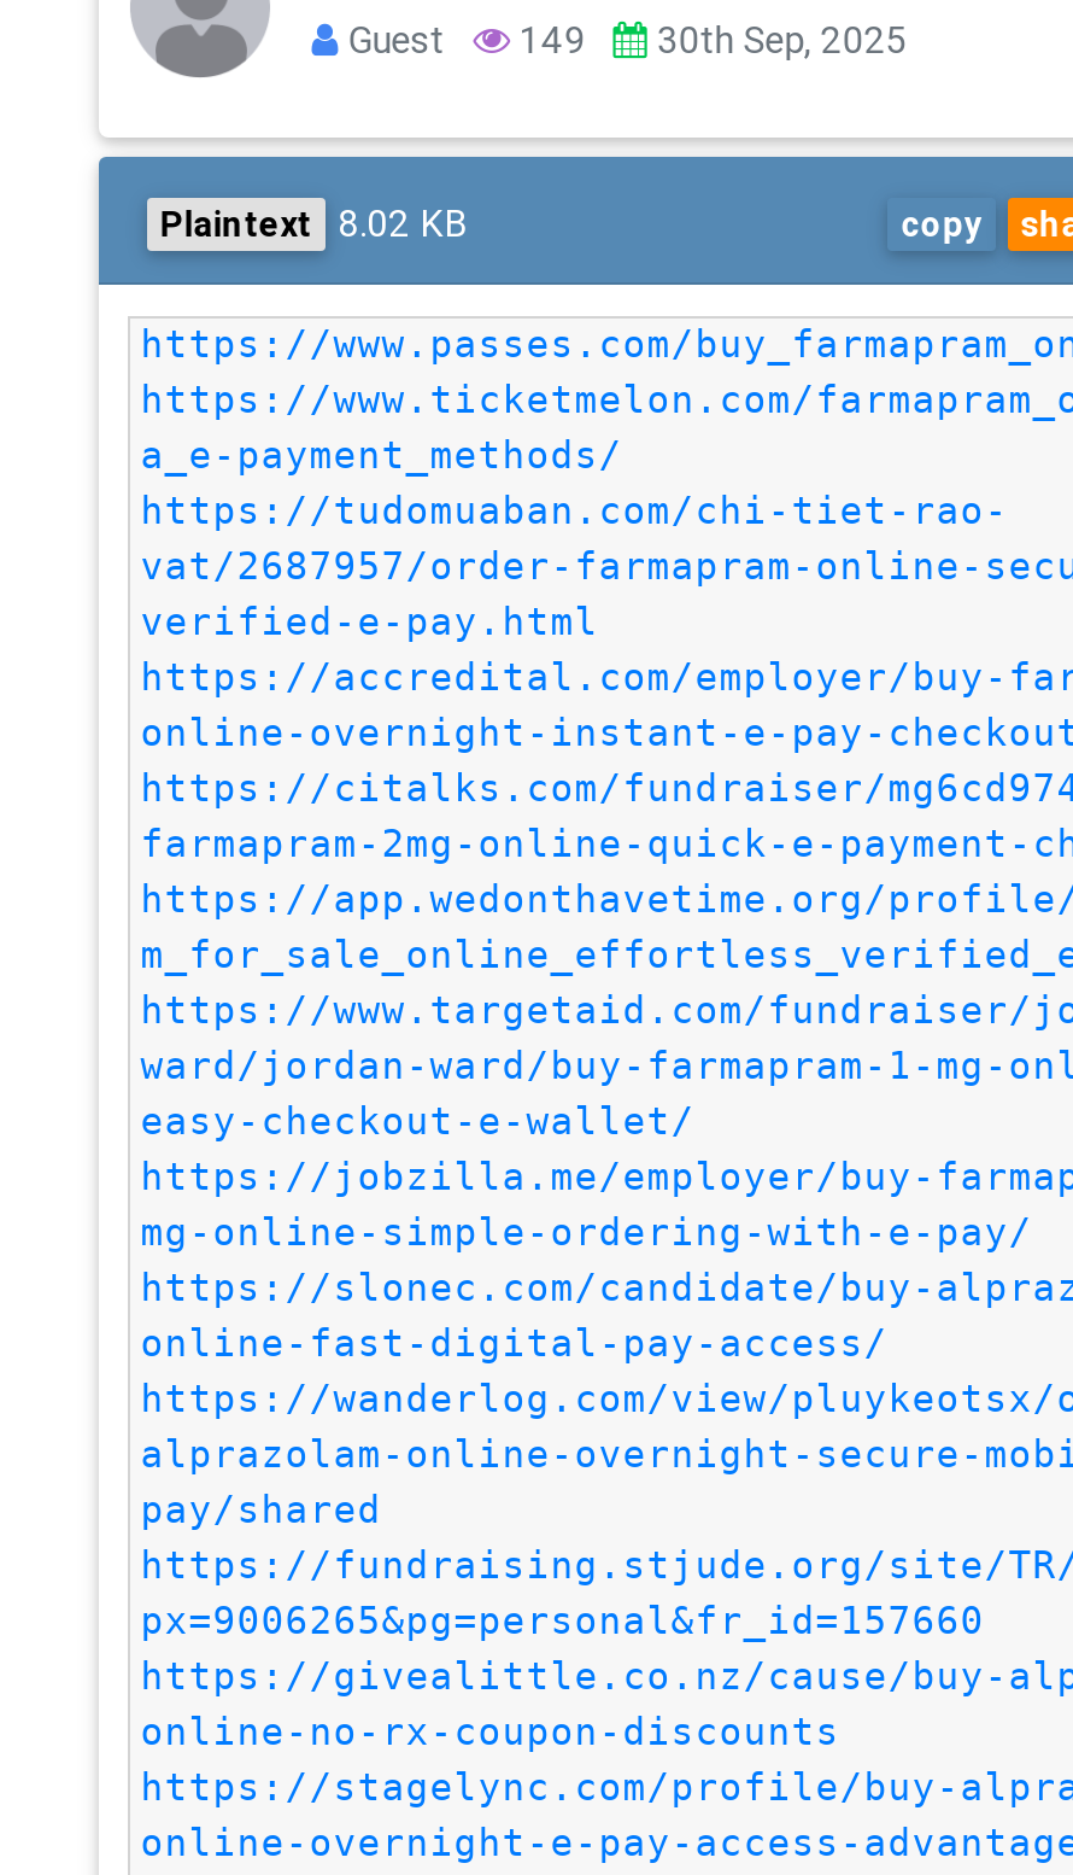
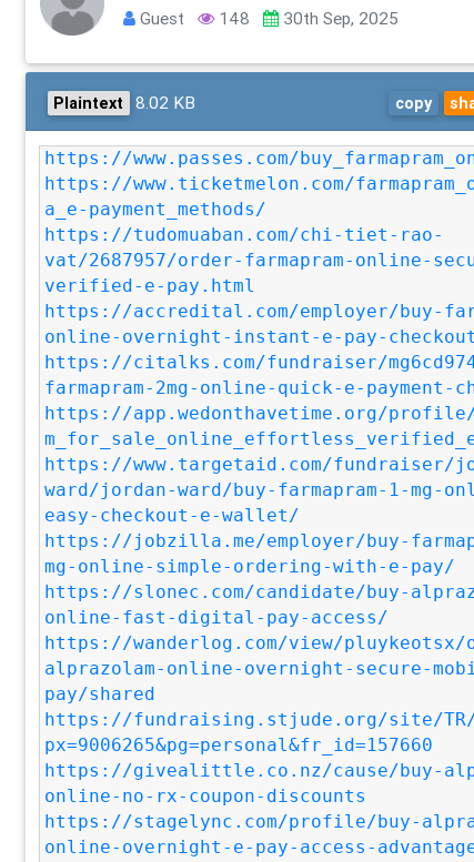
[338,17,907,63] Guest 149 30th Sep, 2025 -> [136,8,399,29] Guest 148 30th Sep, 2025

